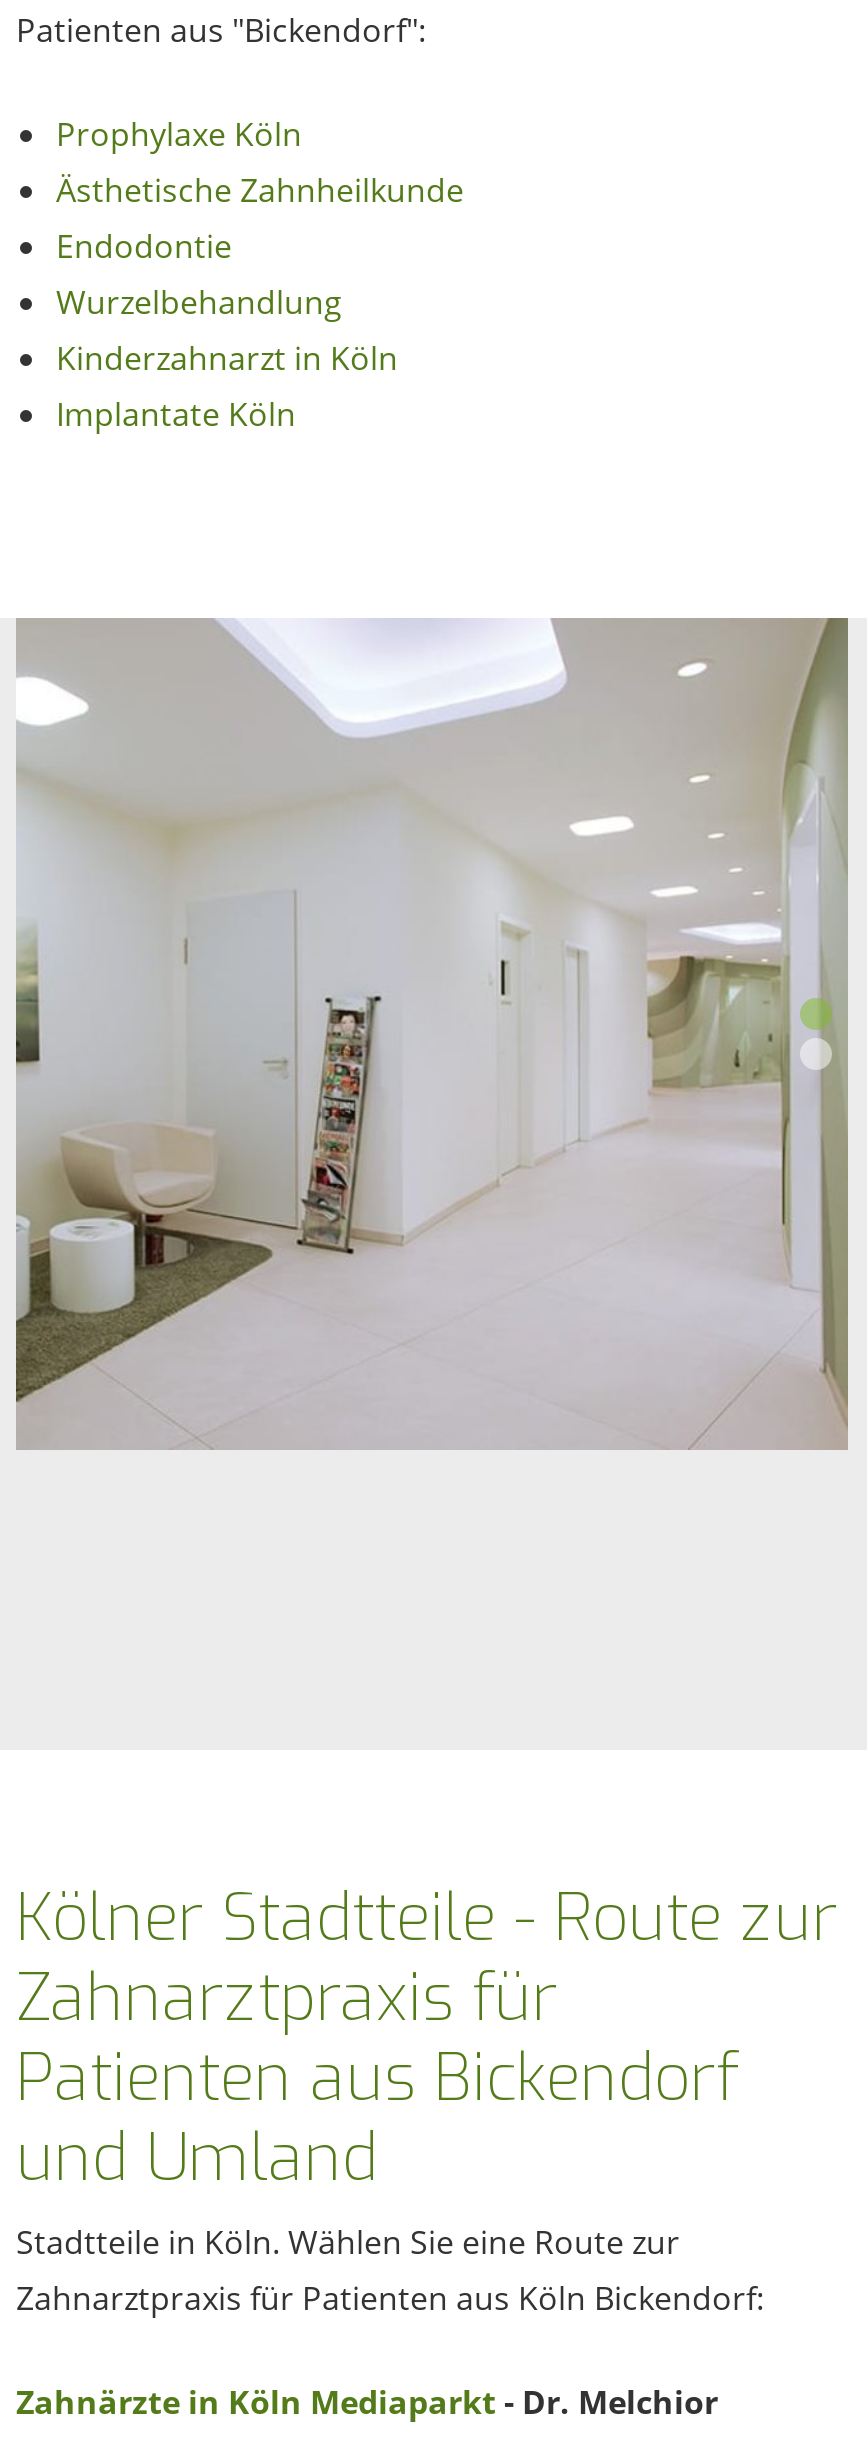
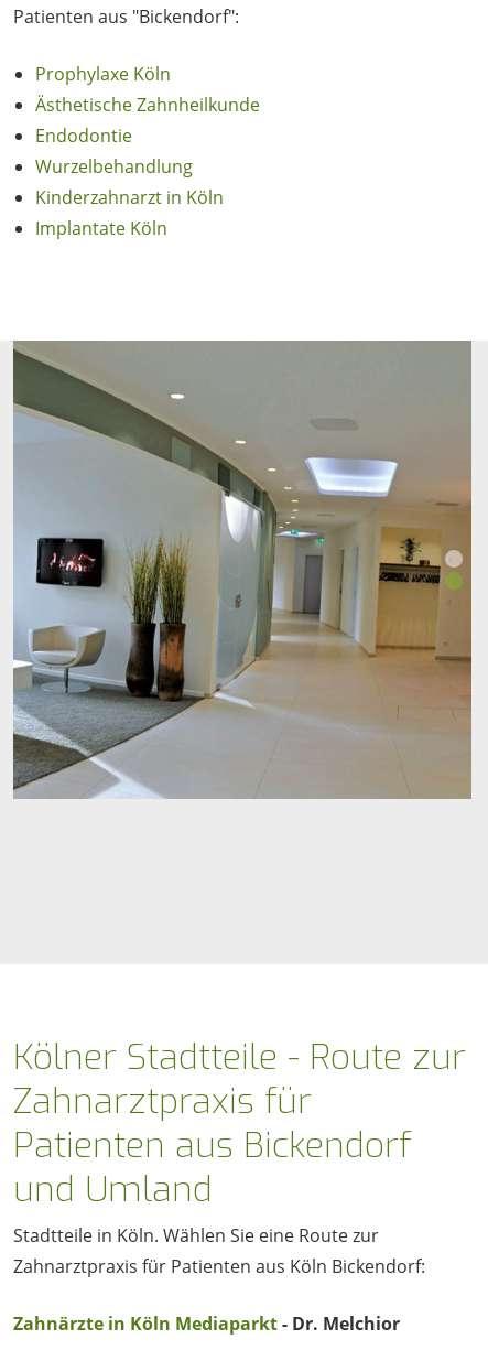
[14,618,850,1450] [image] -> [12,339,471,798] [image]

